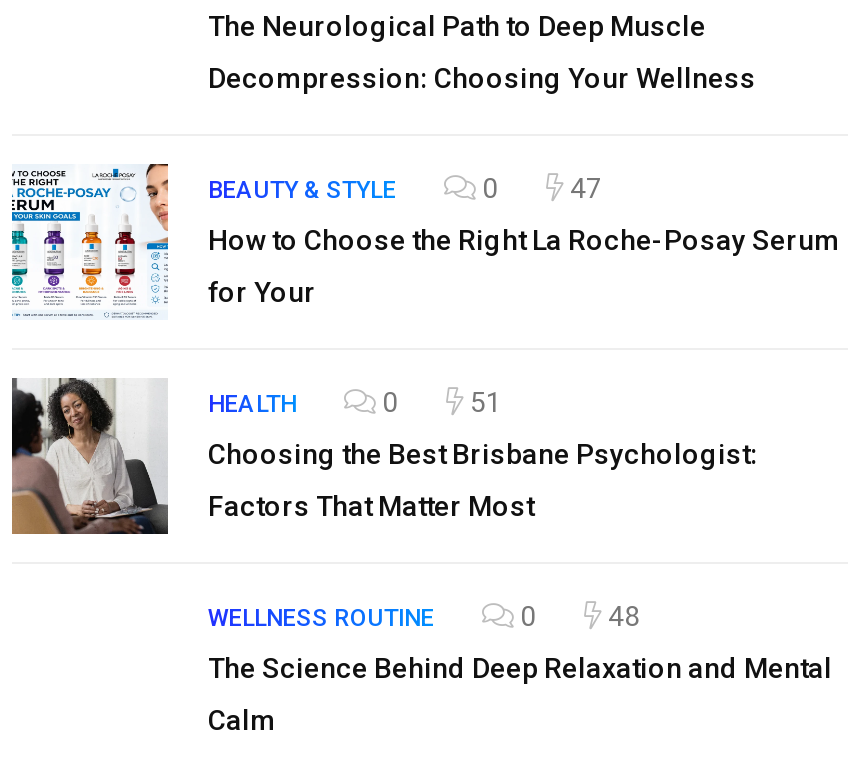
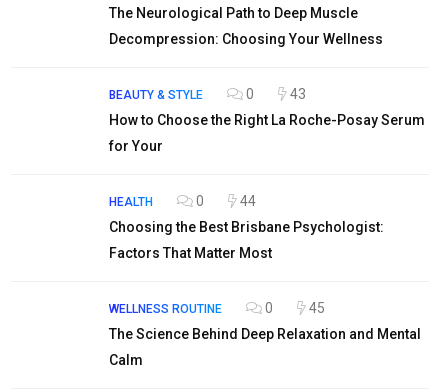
[10,162,170,320] [image] -> none
[564,173,602,205] 47 -> [287,86,306,102] 43
[10,376,170,536] [image] -> none
[464,387,502,419] 51 -> [237,193,256,209] 44
[602,601,640,633] 48 -> [306,300,325,316] 45

